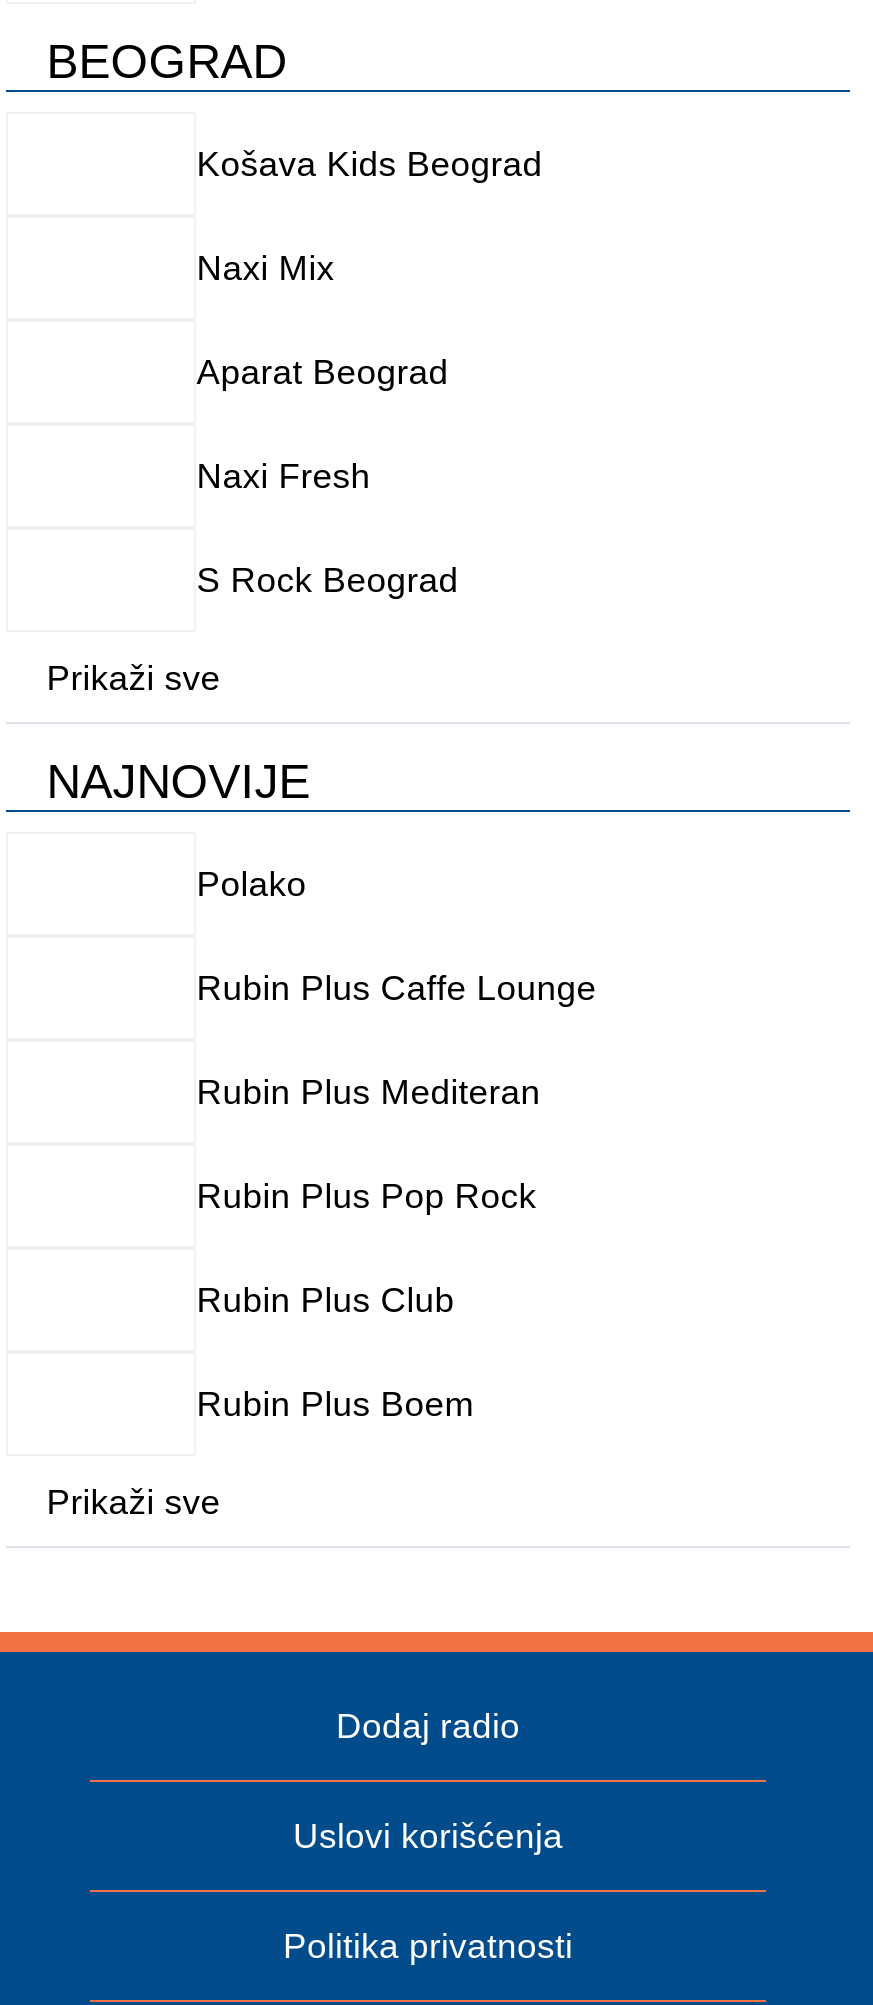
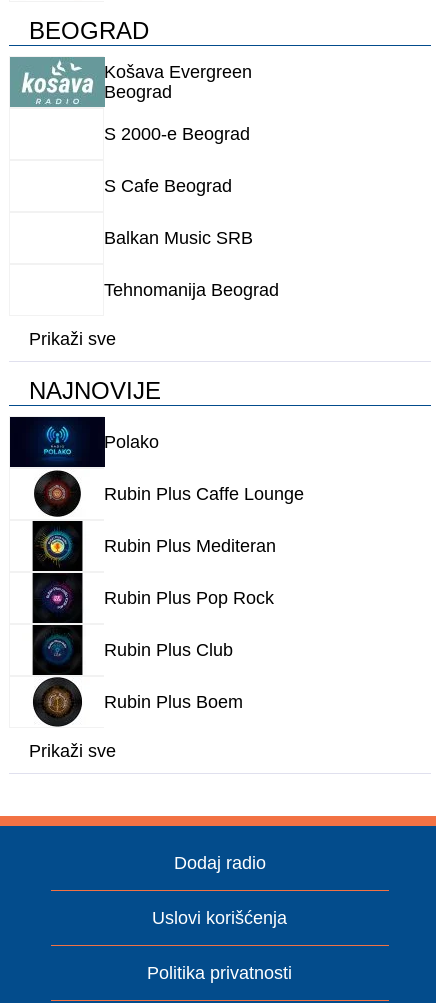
none -> [9,56,90,108] [image]
[197,143,543,183] Košava Kids Beograd -> [104,61,252,101] Košava Evergreen | Beograd
[197,247,335,287] Naxi Mix -> [104,123,250,143] S 2000-e Beograd
[197,351,449,391] Aparat Beograd -> [104,175,232,195] S Cafe Beograd
[197,455,371,495] Naxi Fresh -> [104,227,253,247] Balkan Music SRB
[197,559,459,599] S Rock Beograd -> [104,279,279,299] Tehnomanija Beograd
none -> [9,416,106,728] [image]

